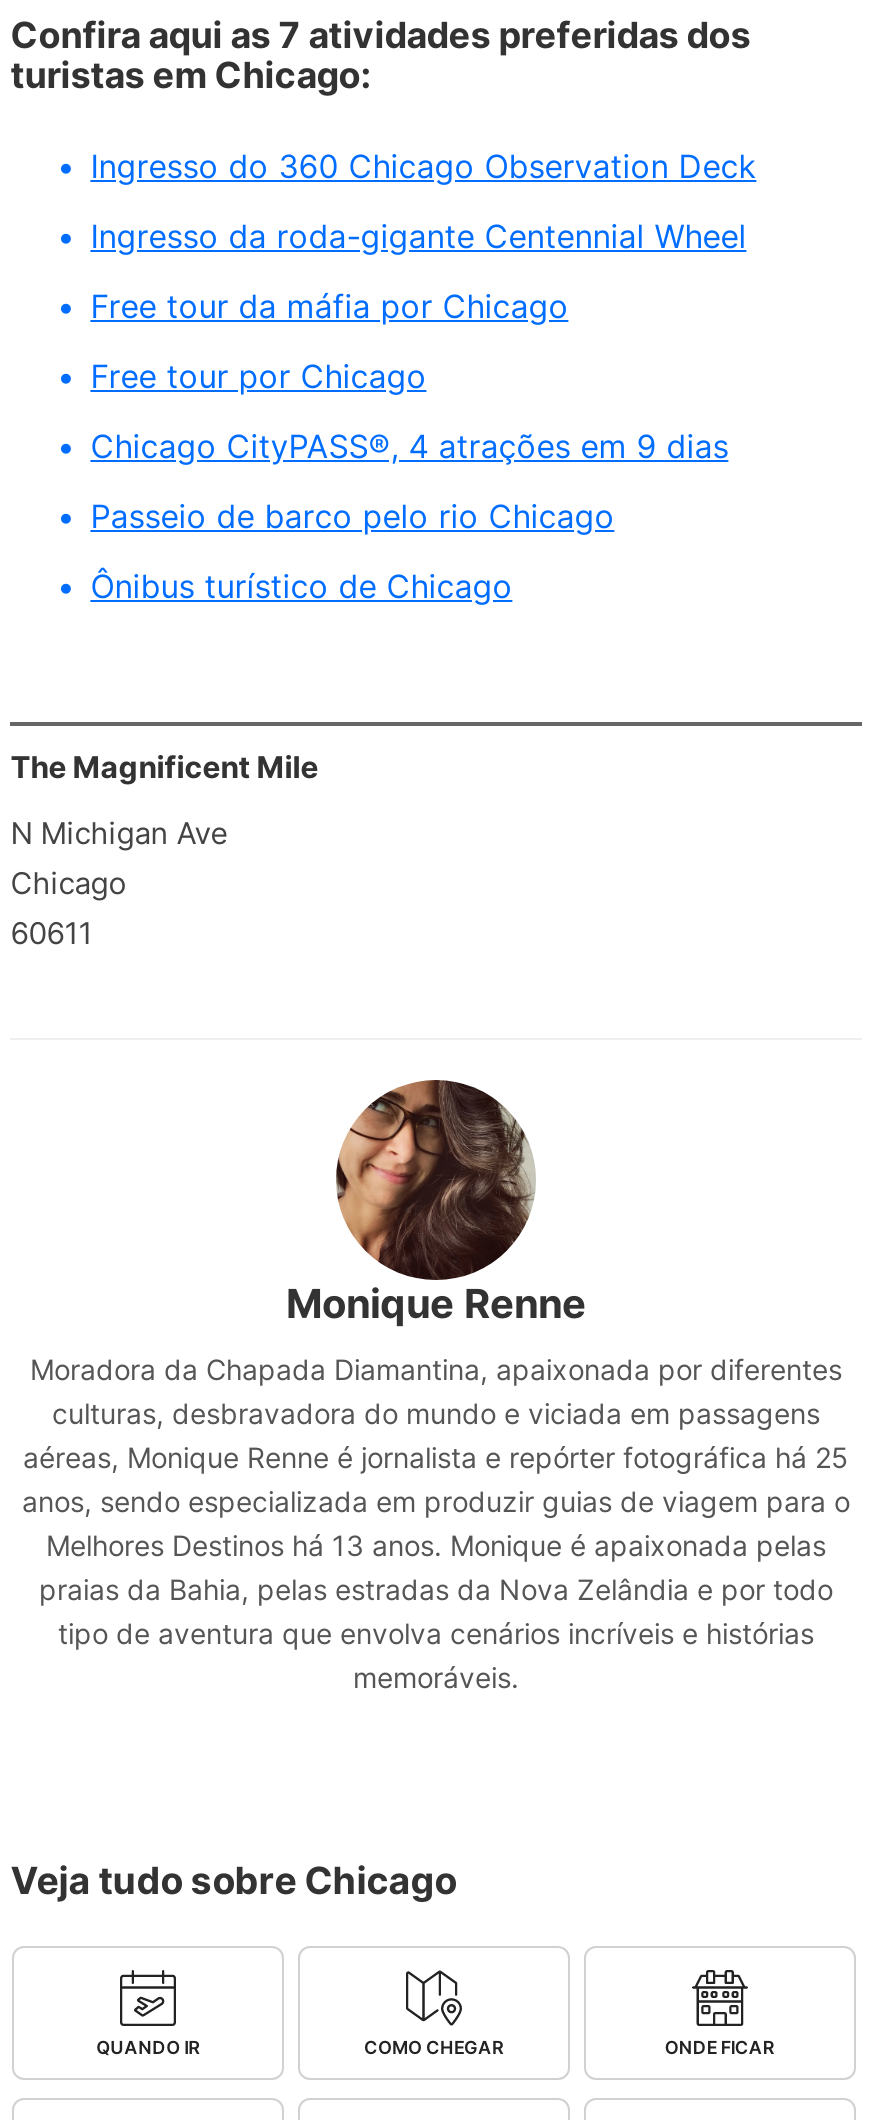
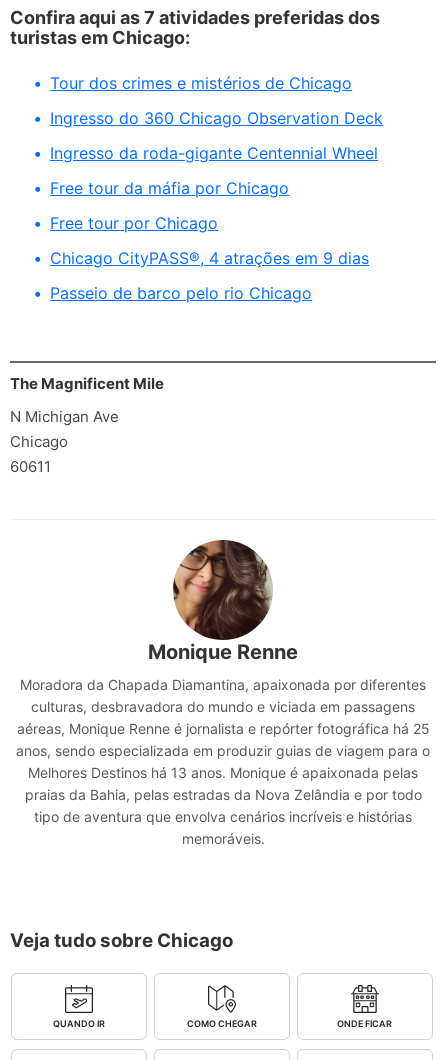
none -> [50,72,352,92] Tour dos crimes e mistérios de Chicago
moved [90,145,756,535] -> [50,107,383,302]: Ingresso do 360 Chicago Observation Deck | Ingresso da roda-gigante Centennial Wheel | Free tour da máfia por Chicago | Free tour por Chicago | Chicago CityPASS®, 4 atrações em 9 dias | Passeio de barco pelo rio Chicago
[90,565,512,605] Ônibus turístico de Chicago -> none

